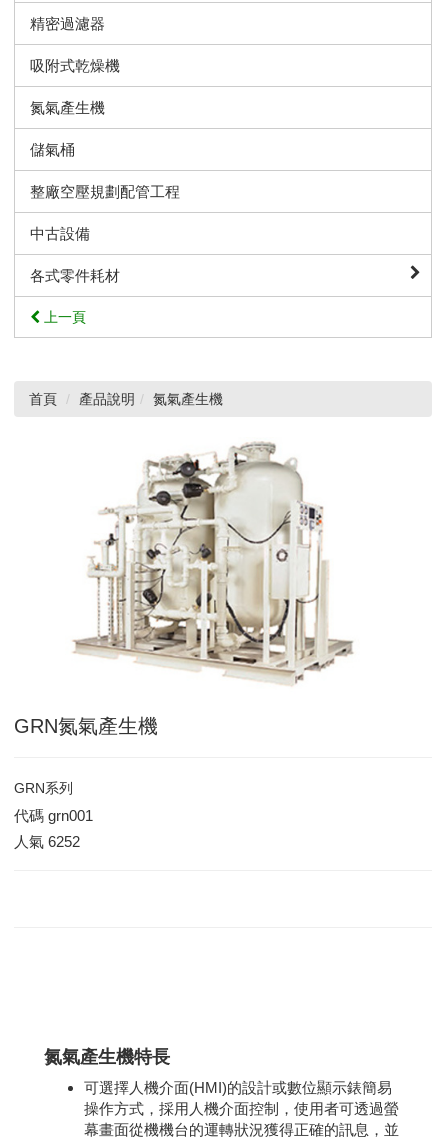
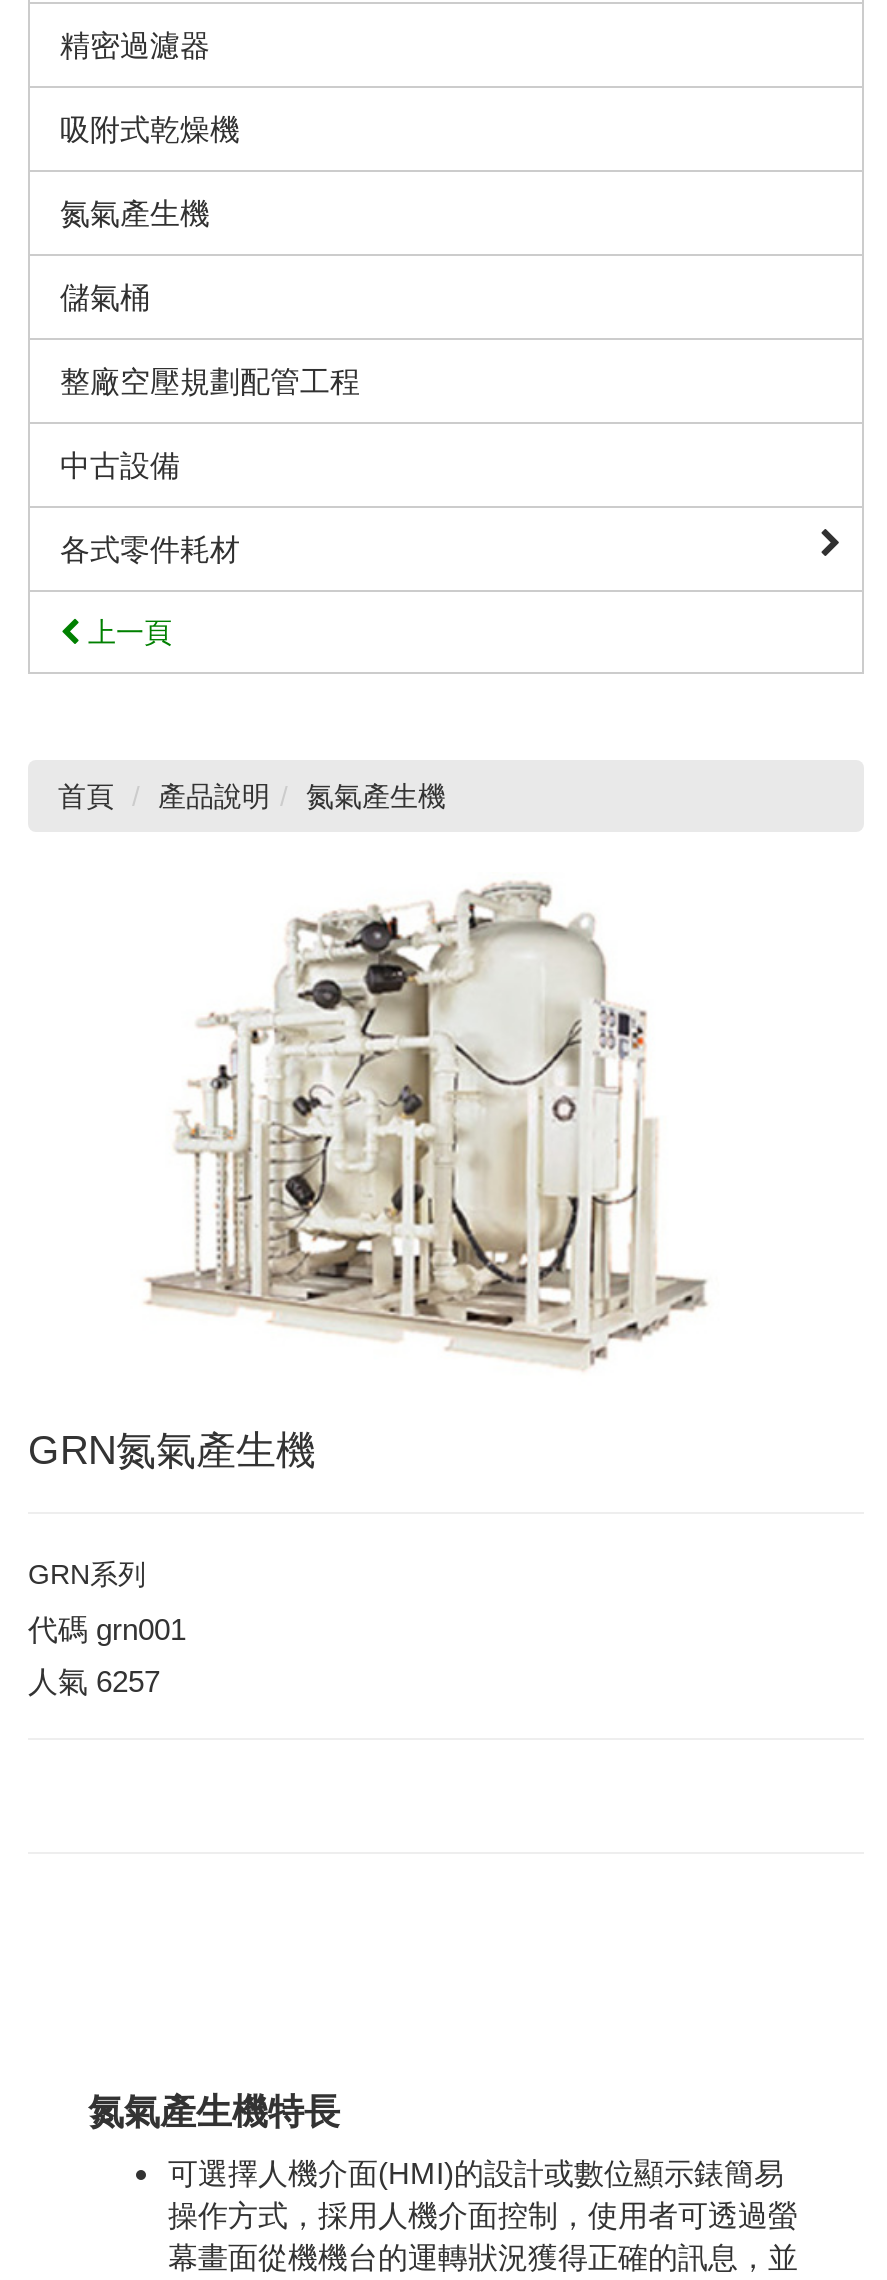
[14,833,80,850] 人氣6252 -> [28,1663,160,1697] 人氣6257

